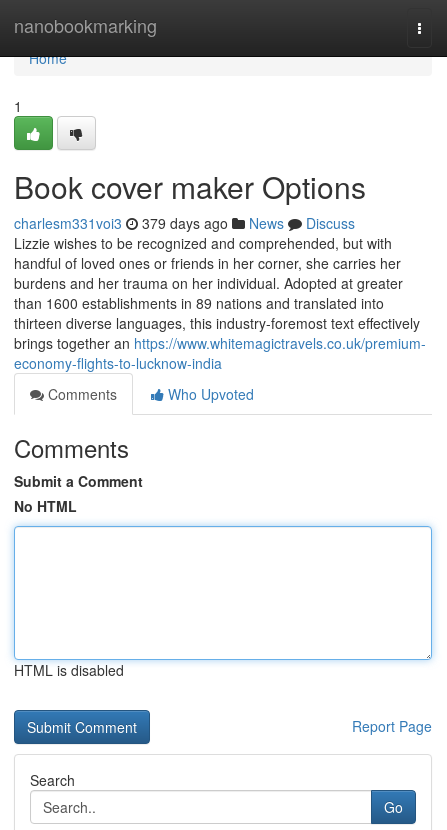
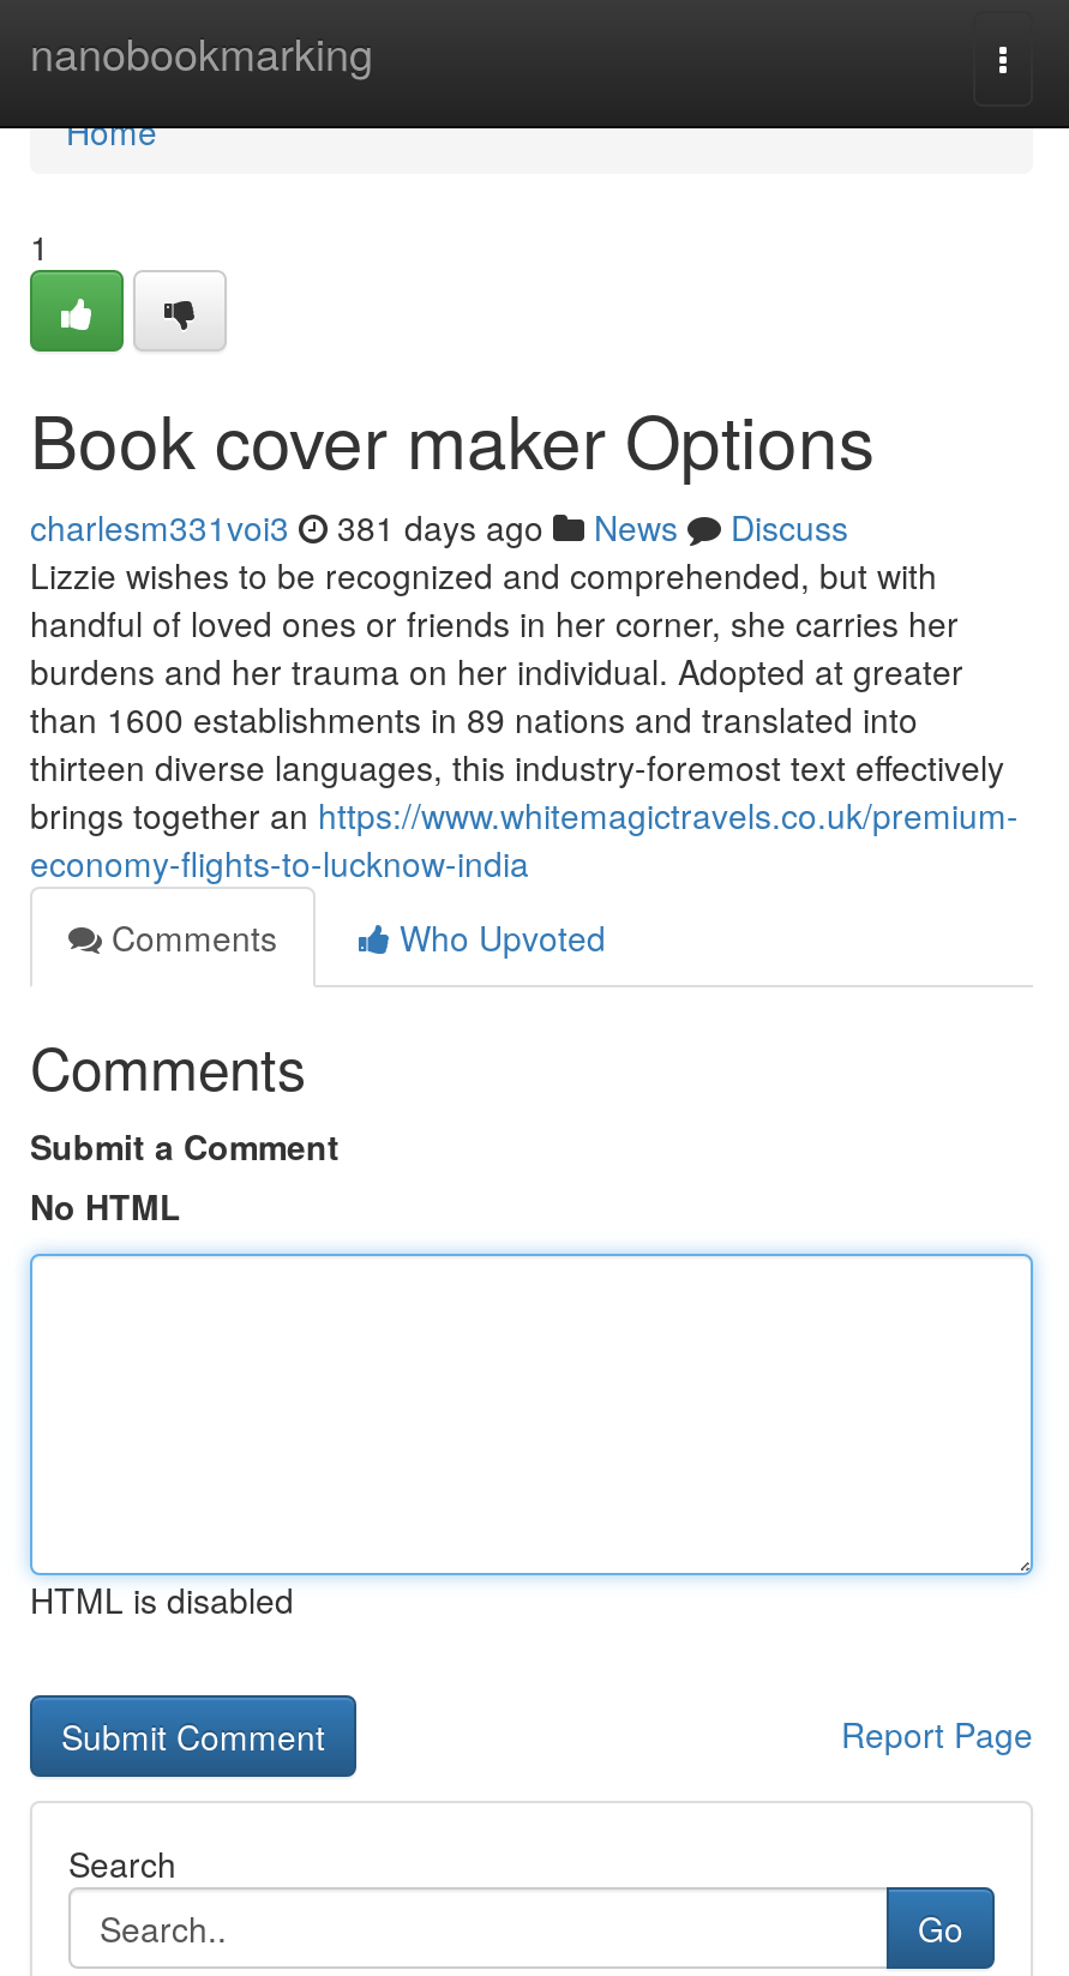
[14,213,355,233] charlesm331voi3 379 days ago News Discuss -> [30,503,848,551] charlesm331voi3 381 days ago News Discuss

